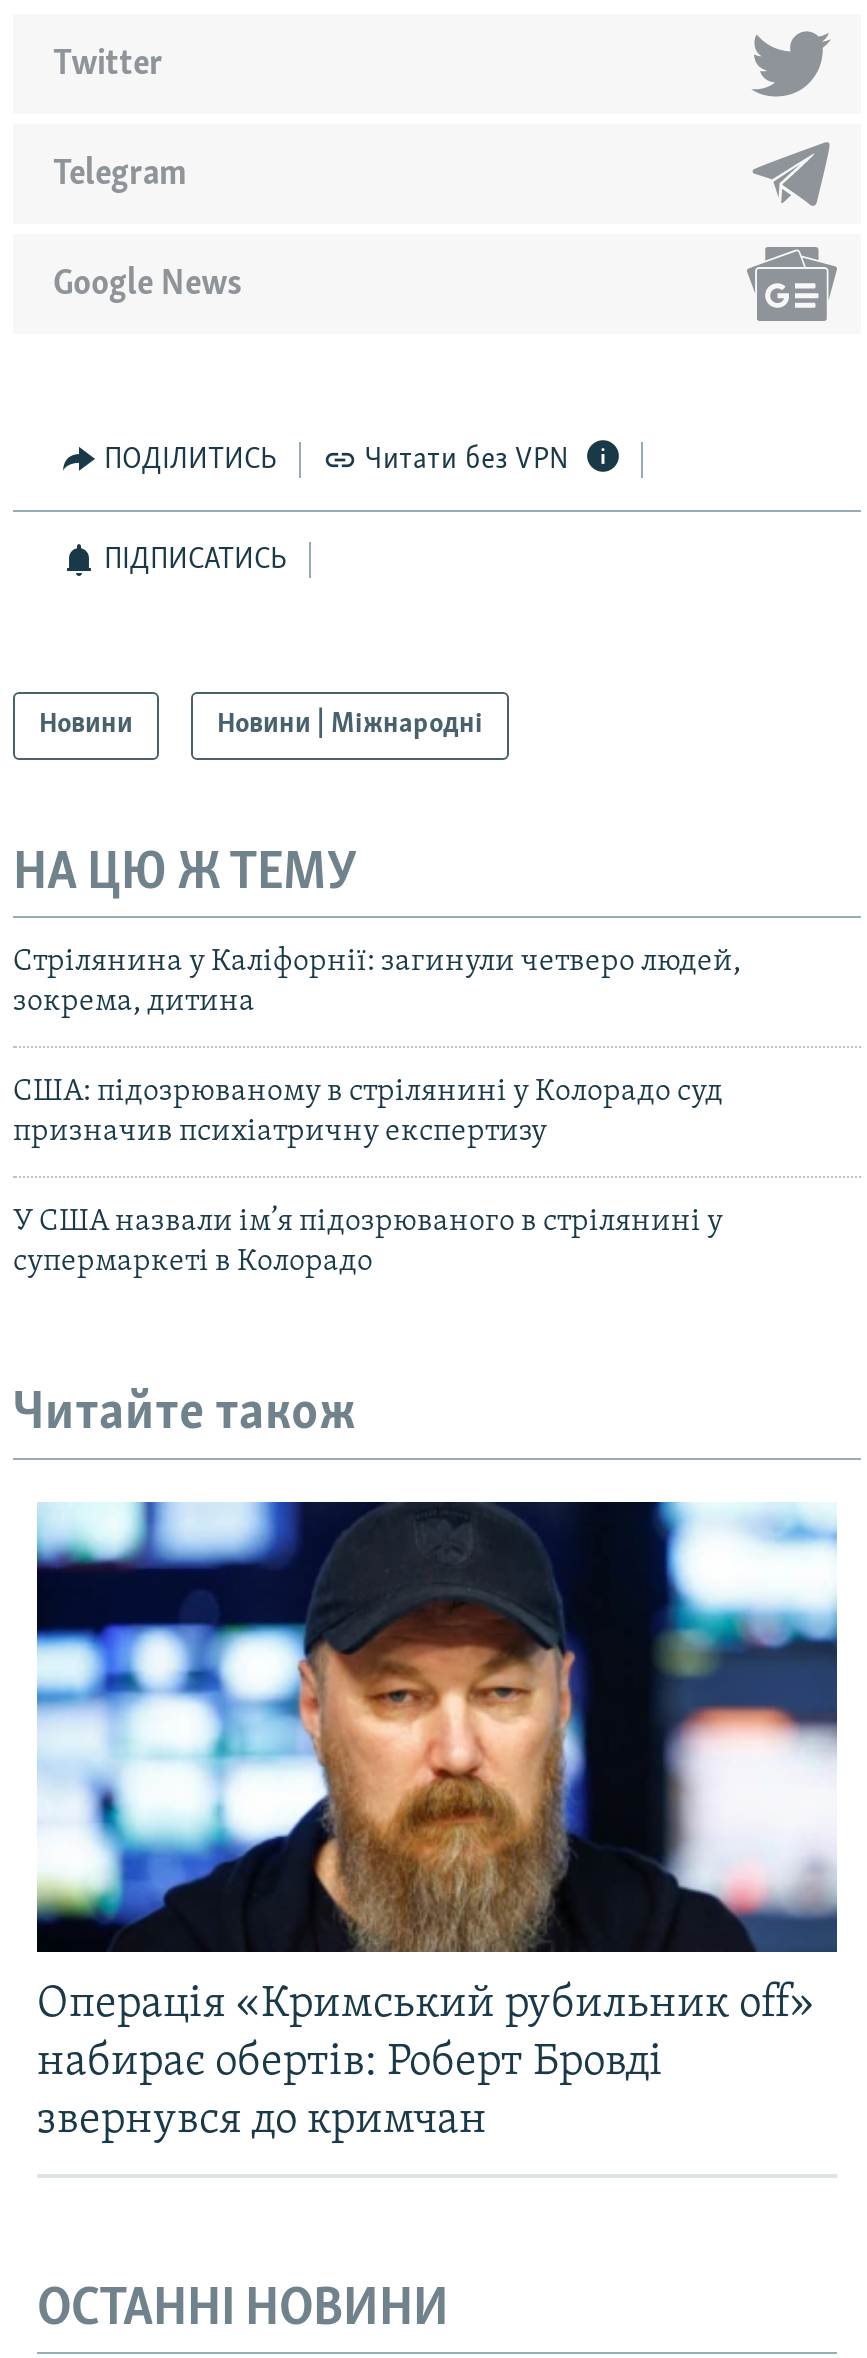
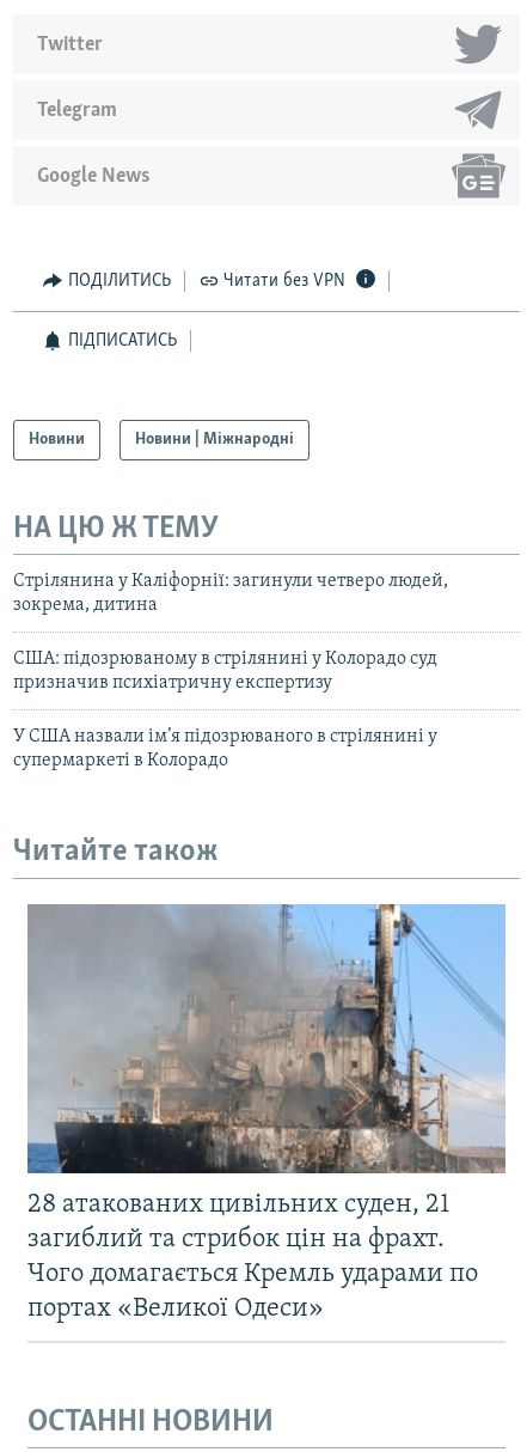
[37,1500,839,2144] [image] | Операція «Кримський рубильник off» | набирає обертів: Роберт Бровді | звернувся до кримчан -> [26,903,505,1323] [image] | 28 атакованих цивільних суден, 21 | загиблий та стрибок цін на фрахт. | Чого домагається Кремль ударами по | портах «Великої Одеси»

